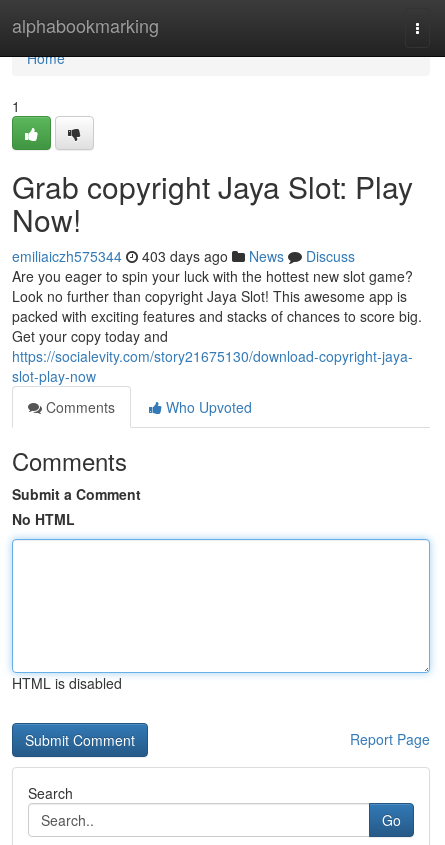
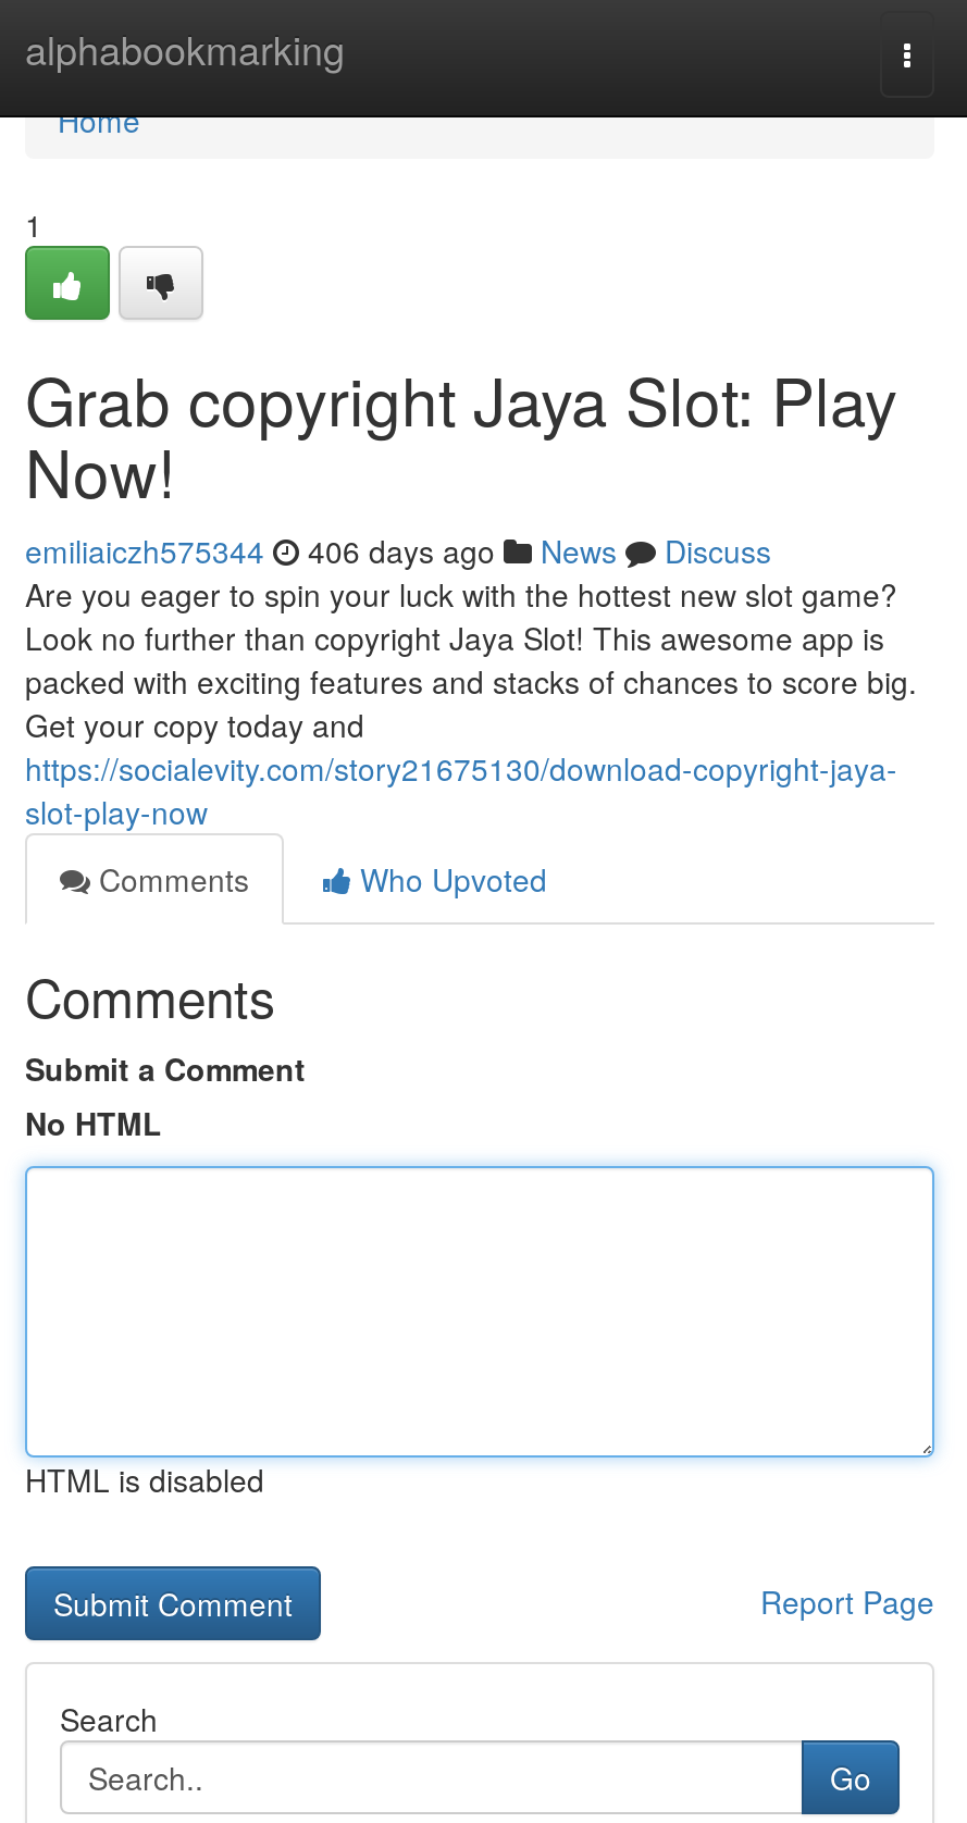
[12,246,355,266] emiliaiczh575344 403 days ago News Discuss -> [25,529,771,572] emiliaiczh575344 406 days ago News Discuss

